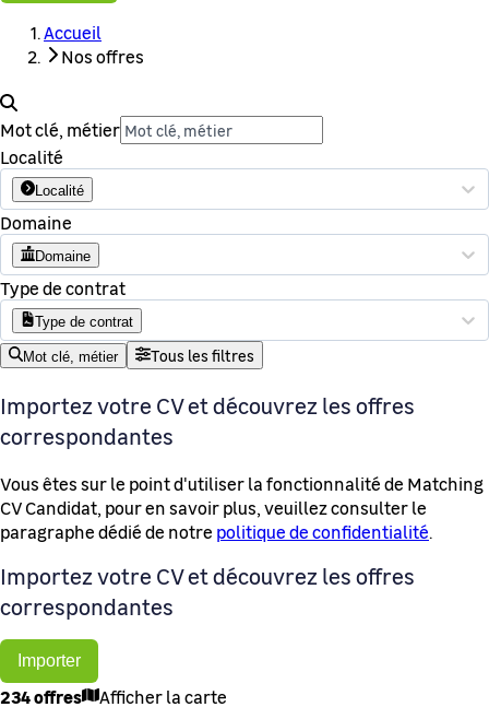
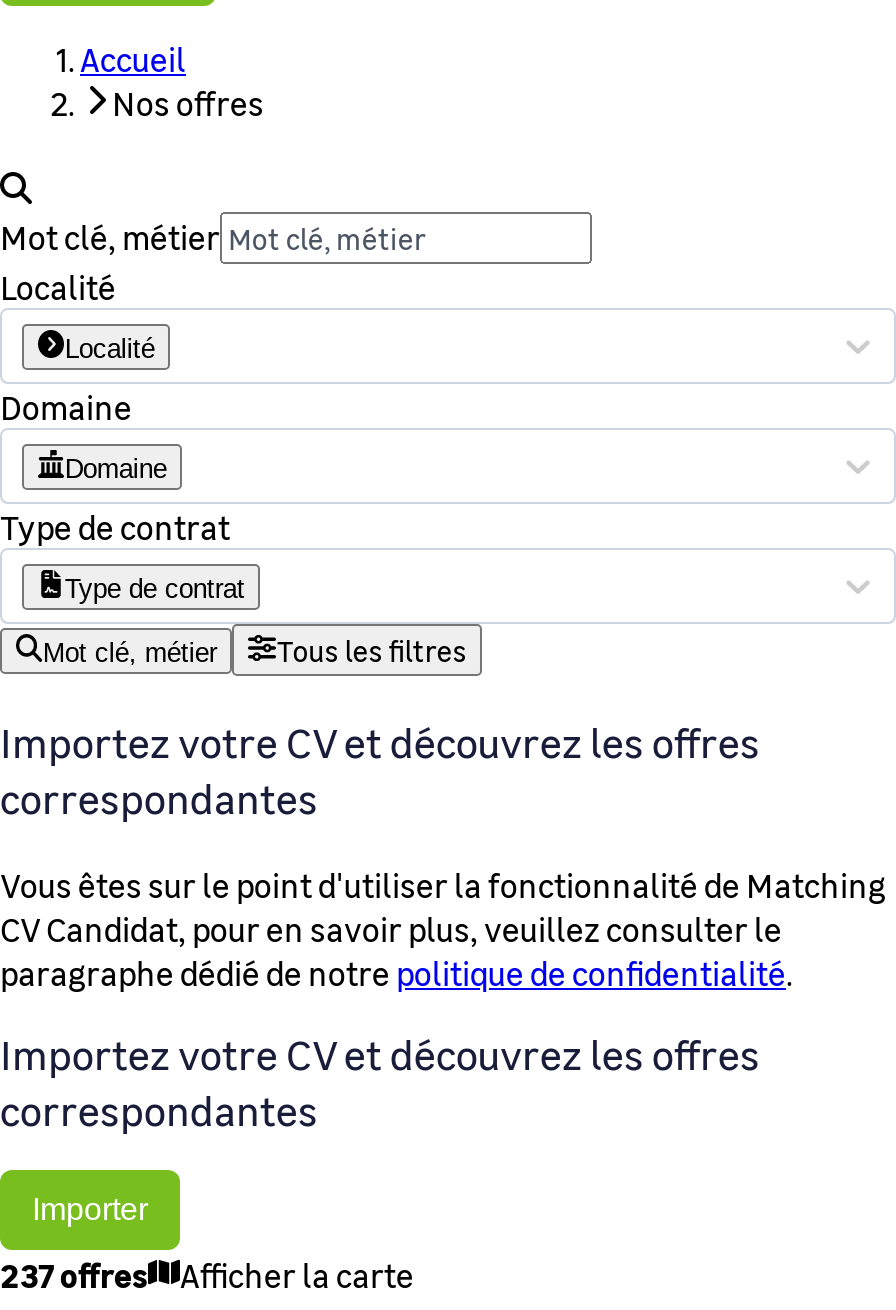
[0,683,227,709] 234 offres Afficher la carte -> [0,1250,414,1298] 237 offres Afficher la carte

